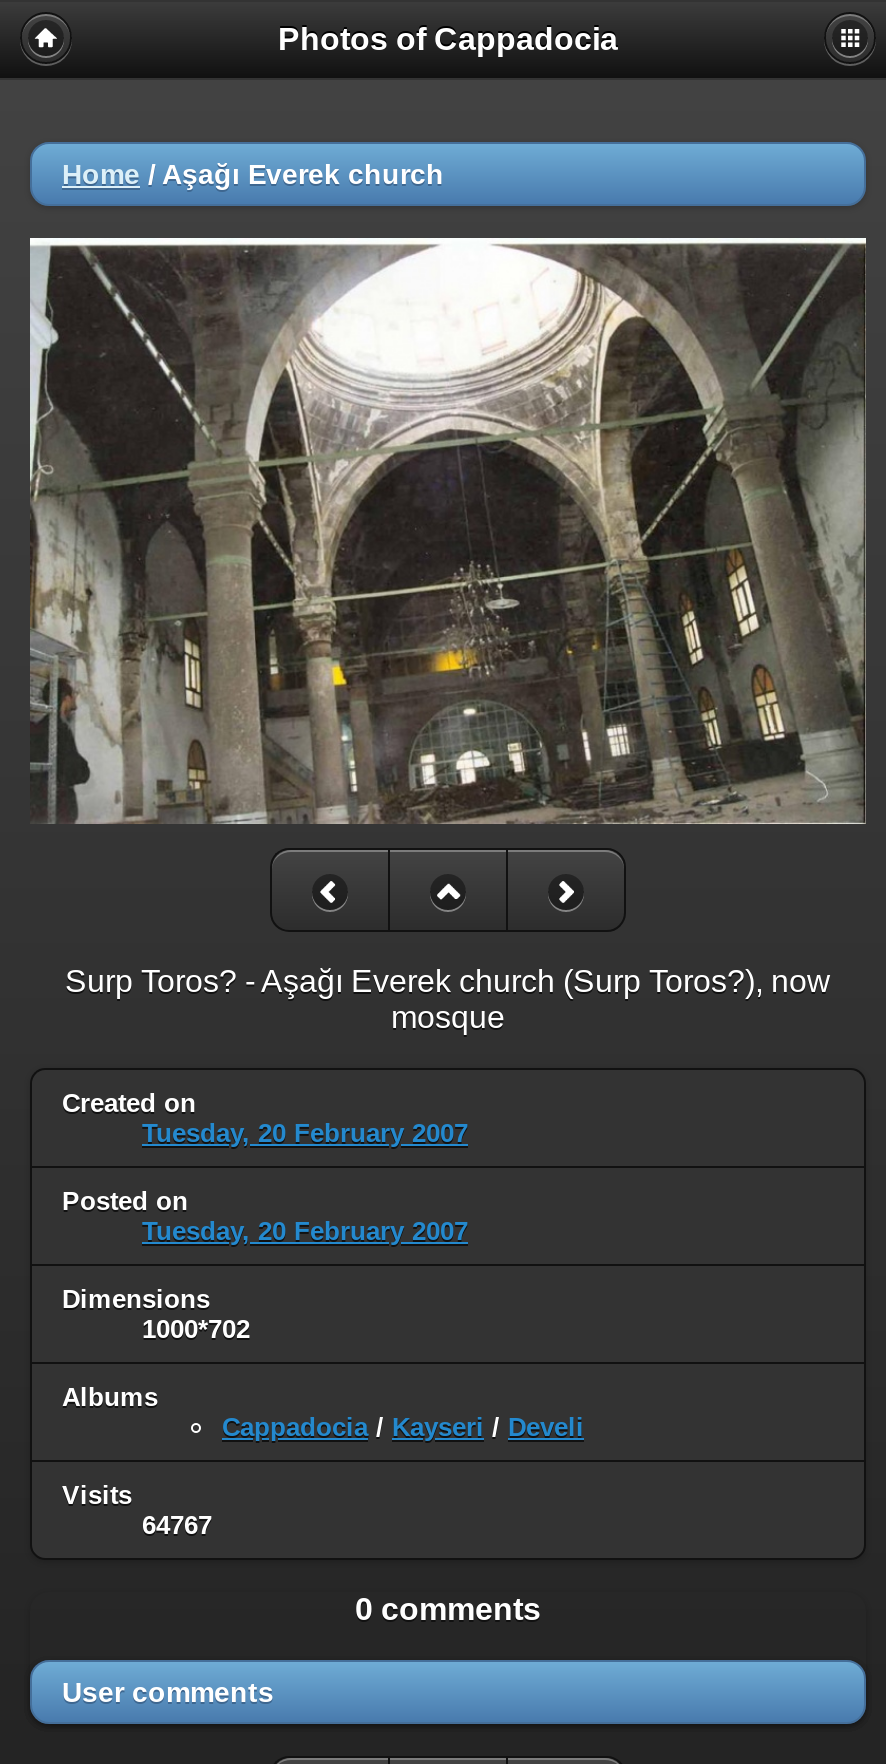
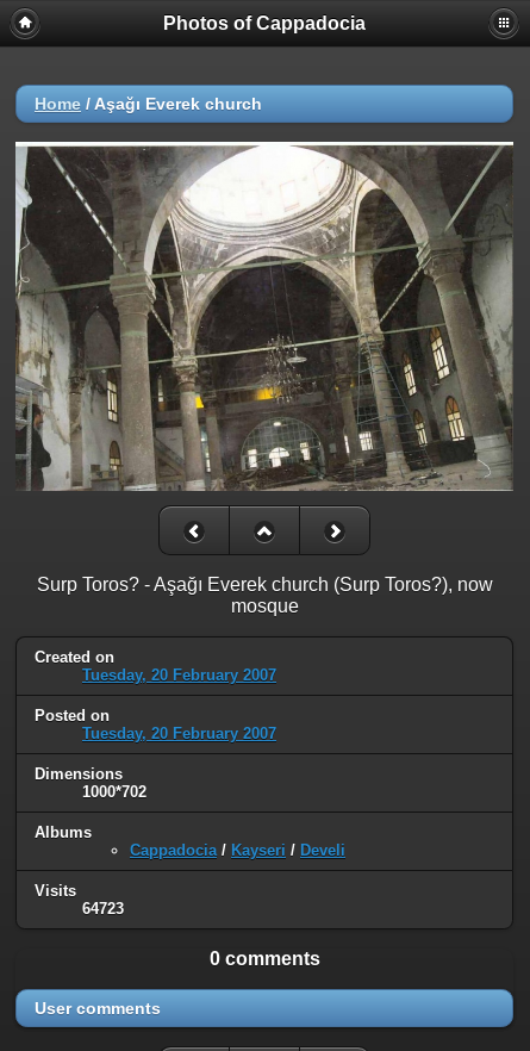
[142,1509,212,1539] 64767 -> [82,899,124,917] 64723

